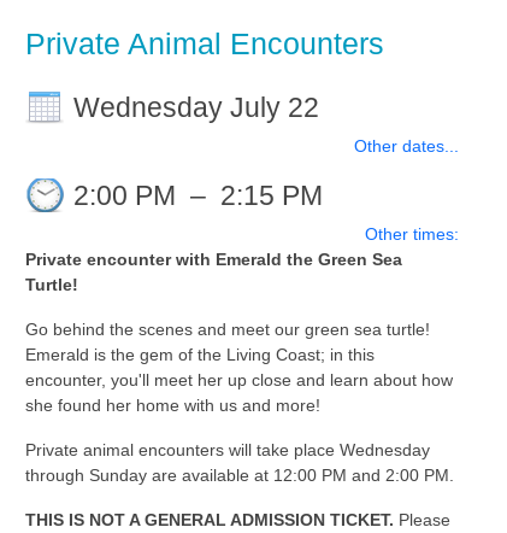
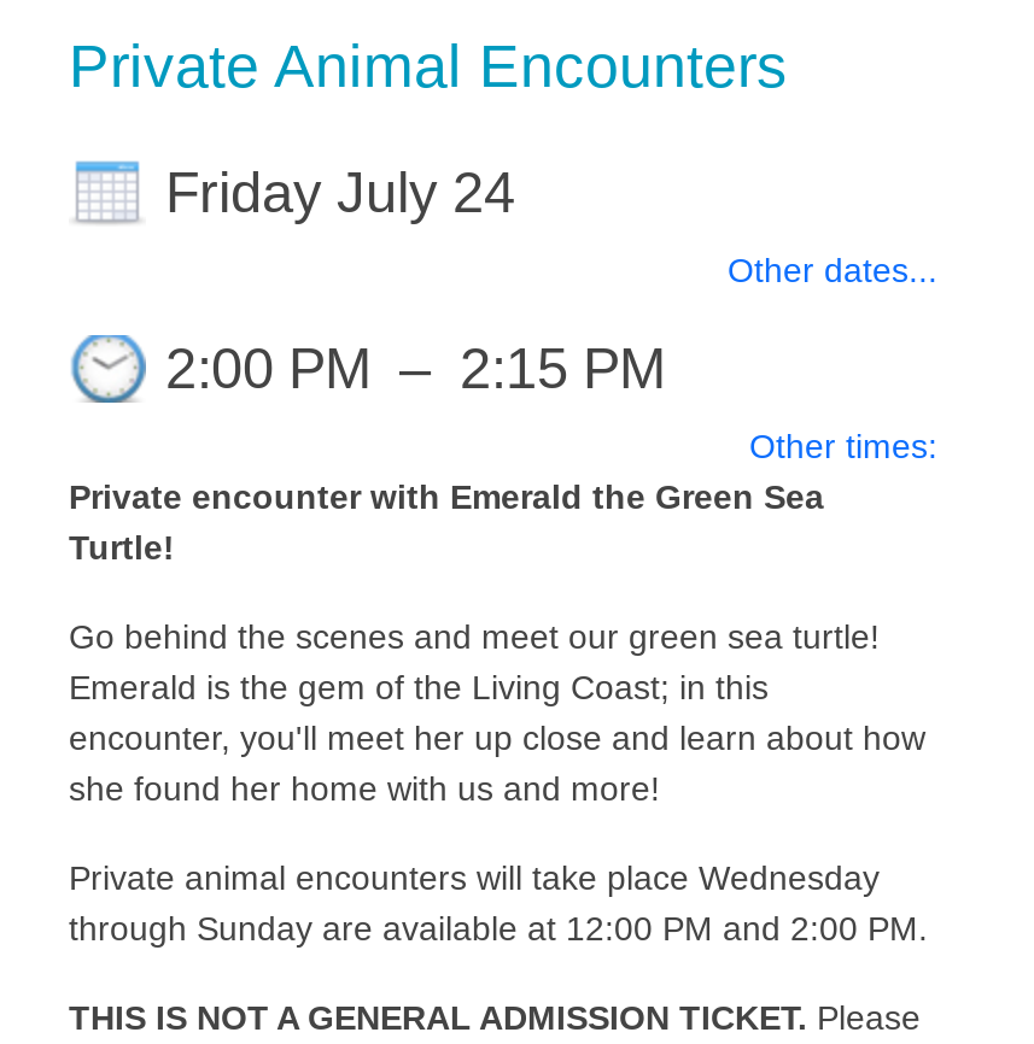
[73,92,319,123] Wednesday July 22 -> [165,162,515,224] Friday July 24

